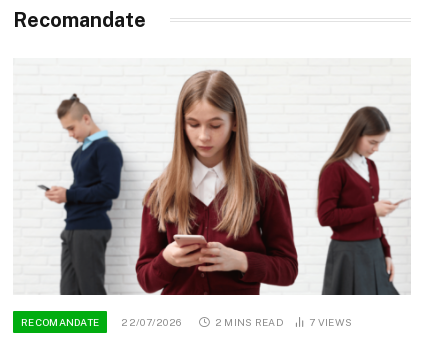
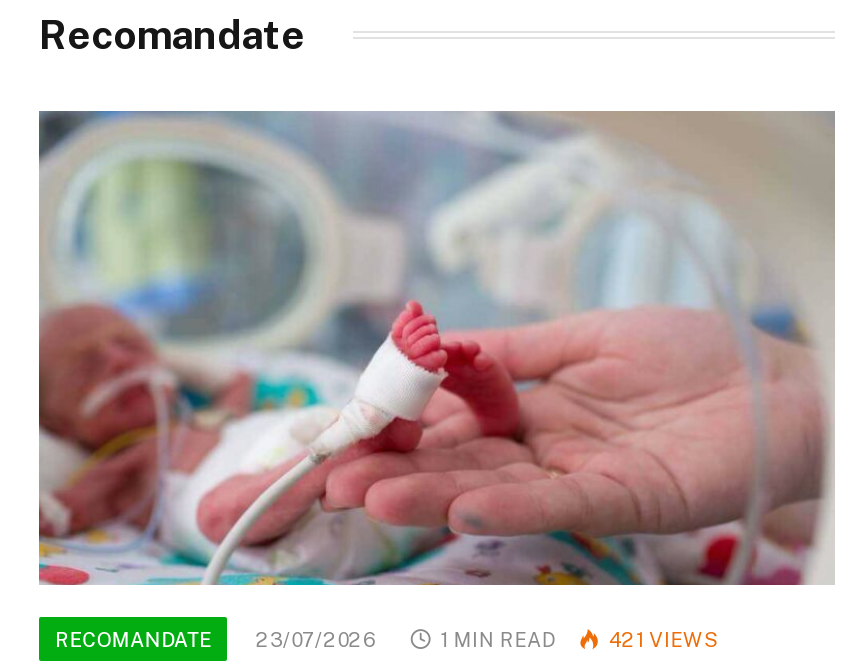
[13,58,410,328] [image] | 22/07/2026 | 2 MINS READ | 7 VIEWS -> [37,109,835,650] [image] | 23/07/2026 | 1 MIN READ | 421 VIEWS

